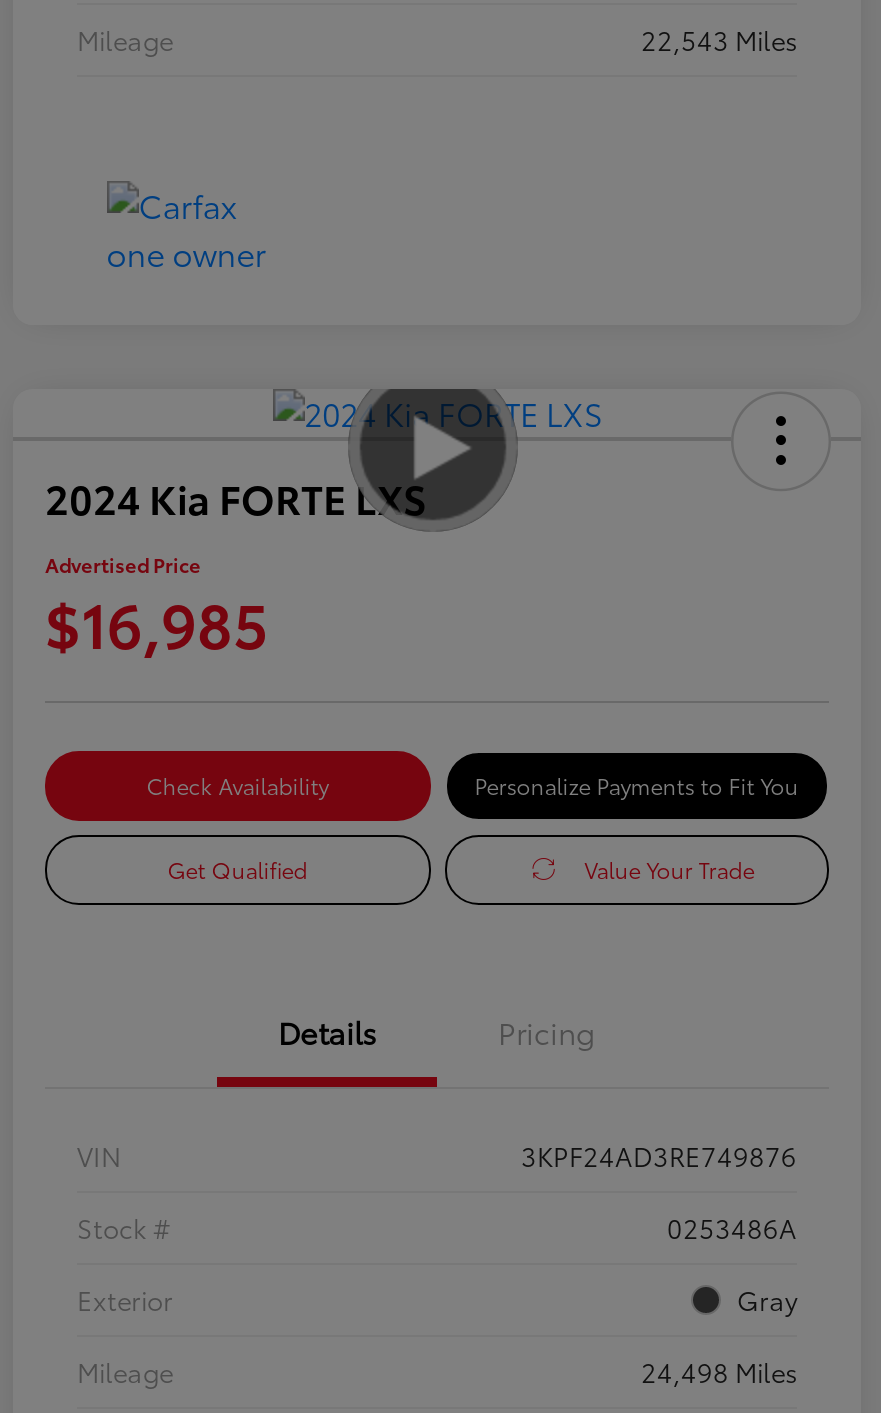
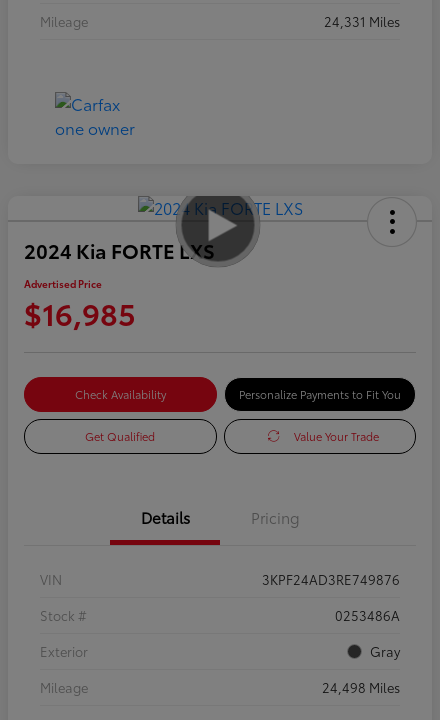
[641,21,797,57] 22,543 Miles -> [324,12,400,30] 24,331 Miles

